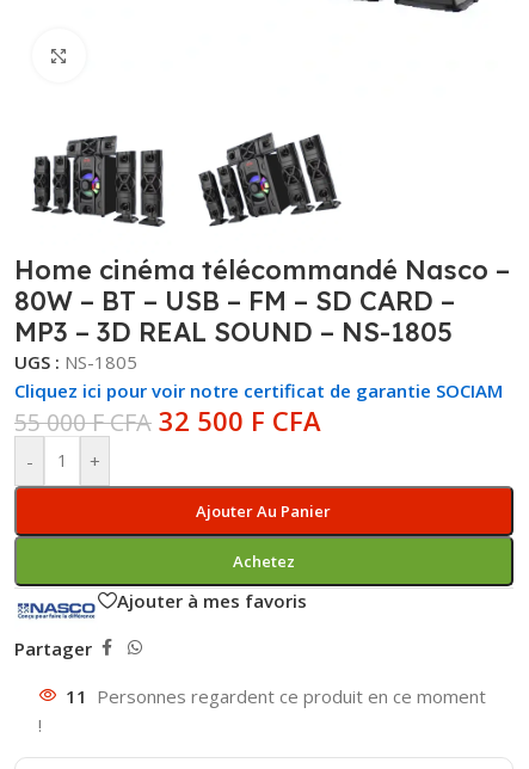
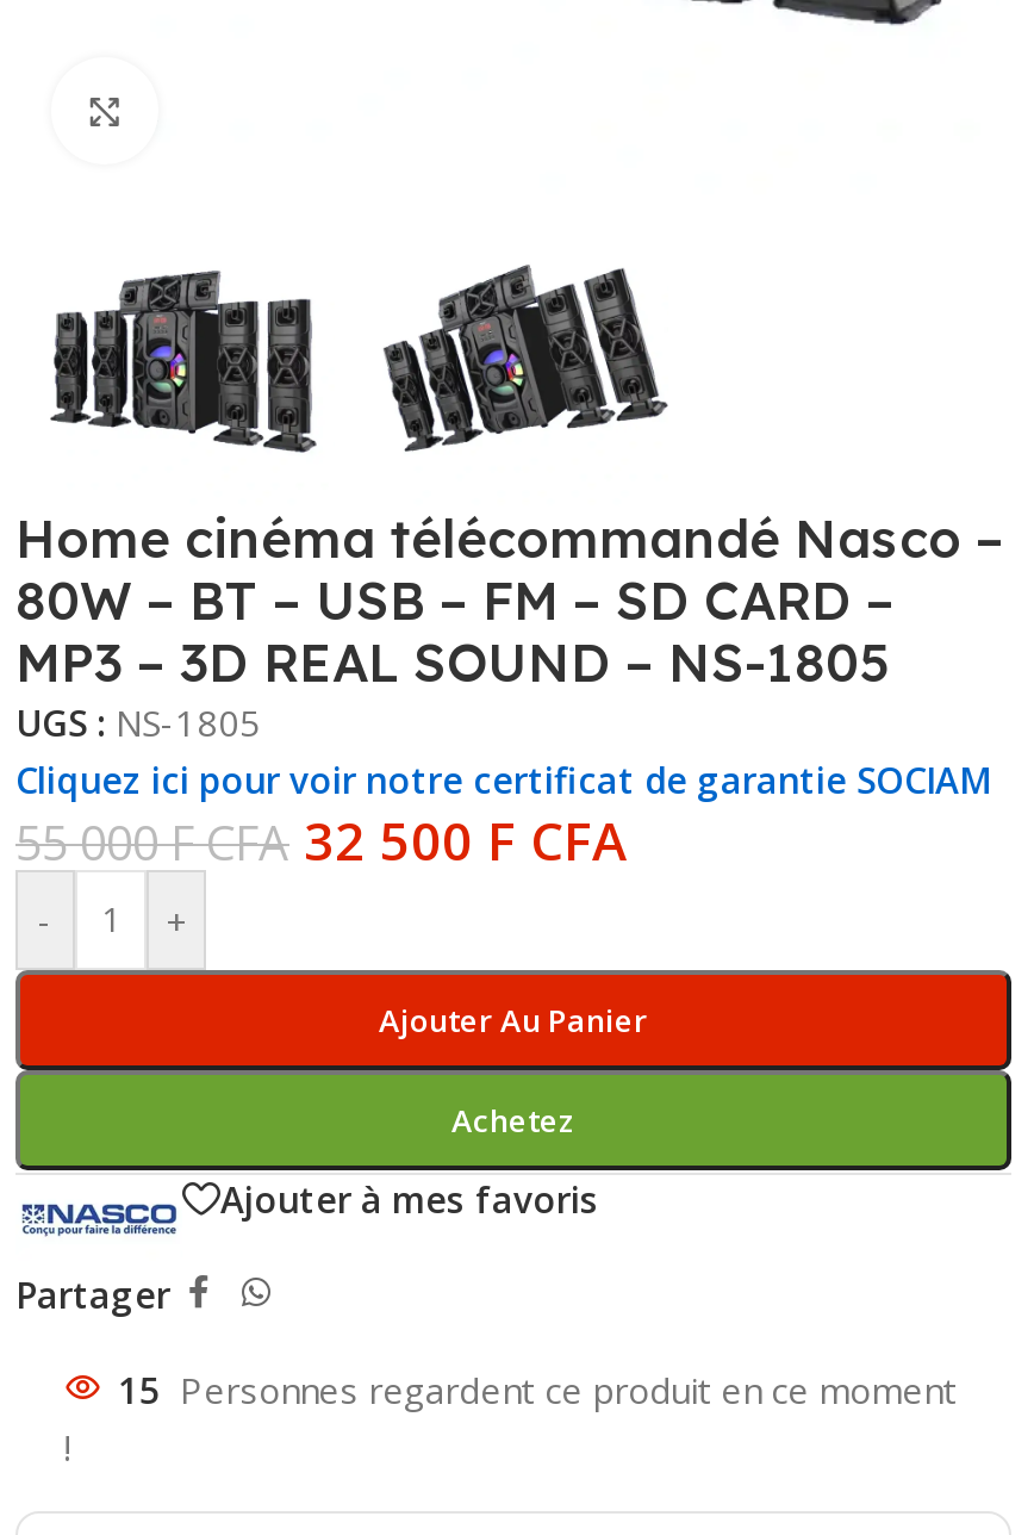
[66,685,486,708] 11 Personnes regardent ce produit en ce moment -> [118,1366,957,1414] 15 Personnes regardent ce produit en ce moment

